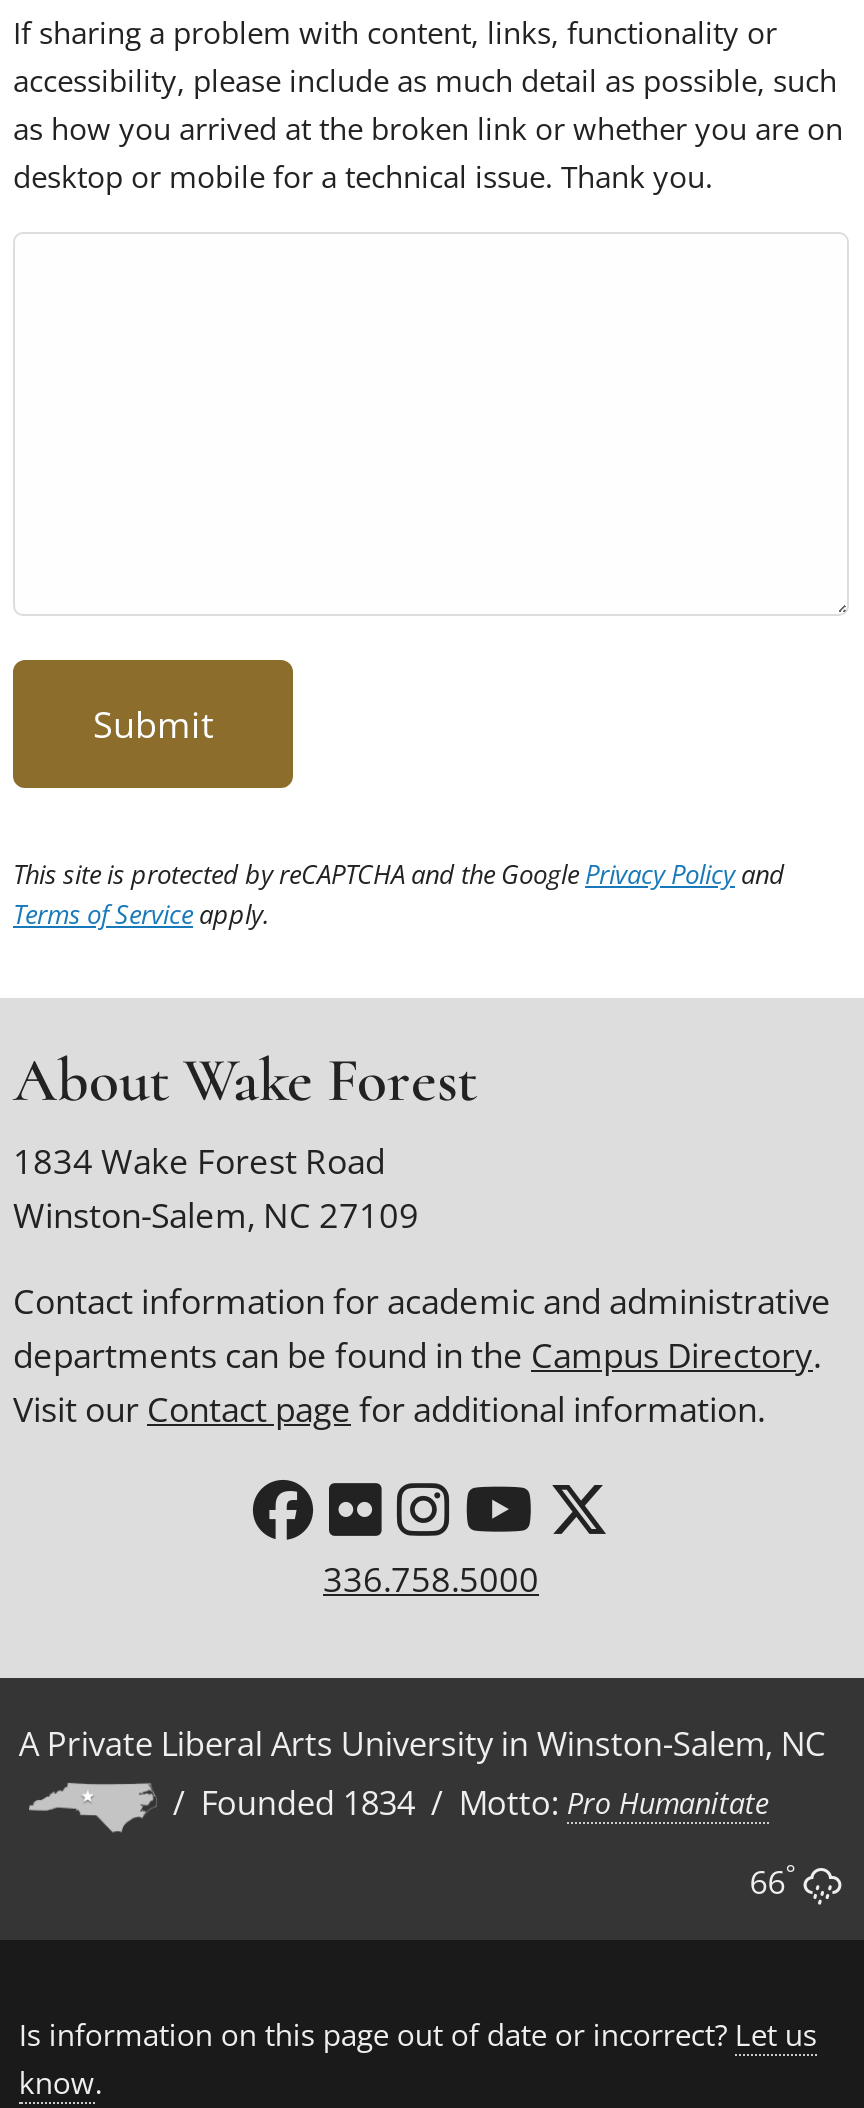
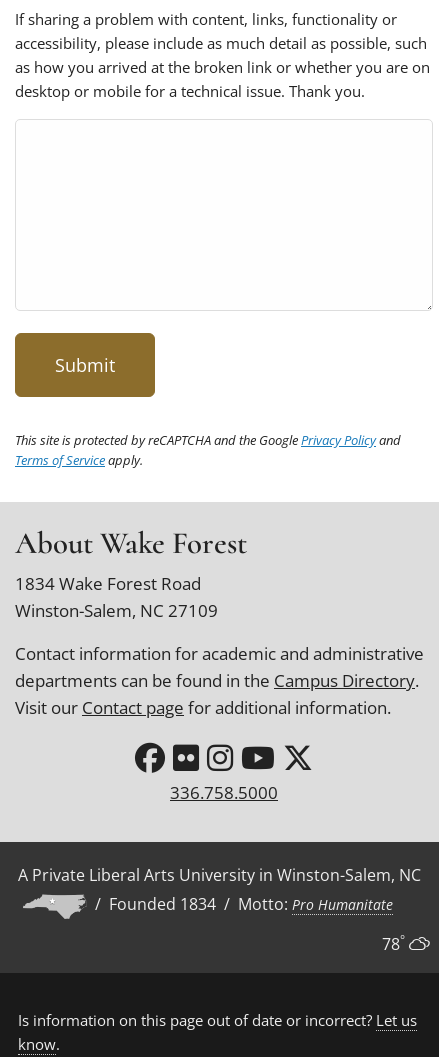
[749,1855,795,1903] 66° -> [382,931,405,955] 78°

